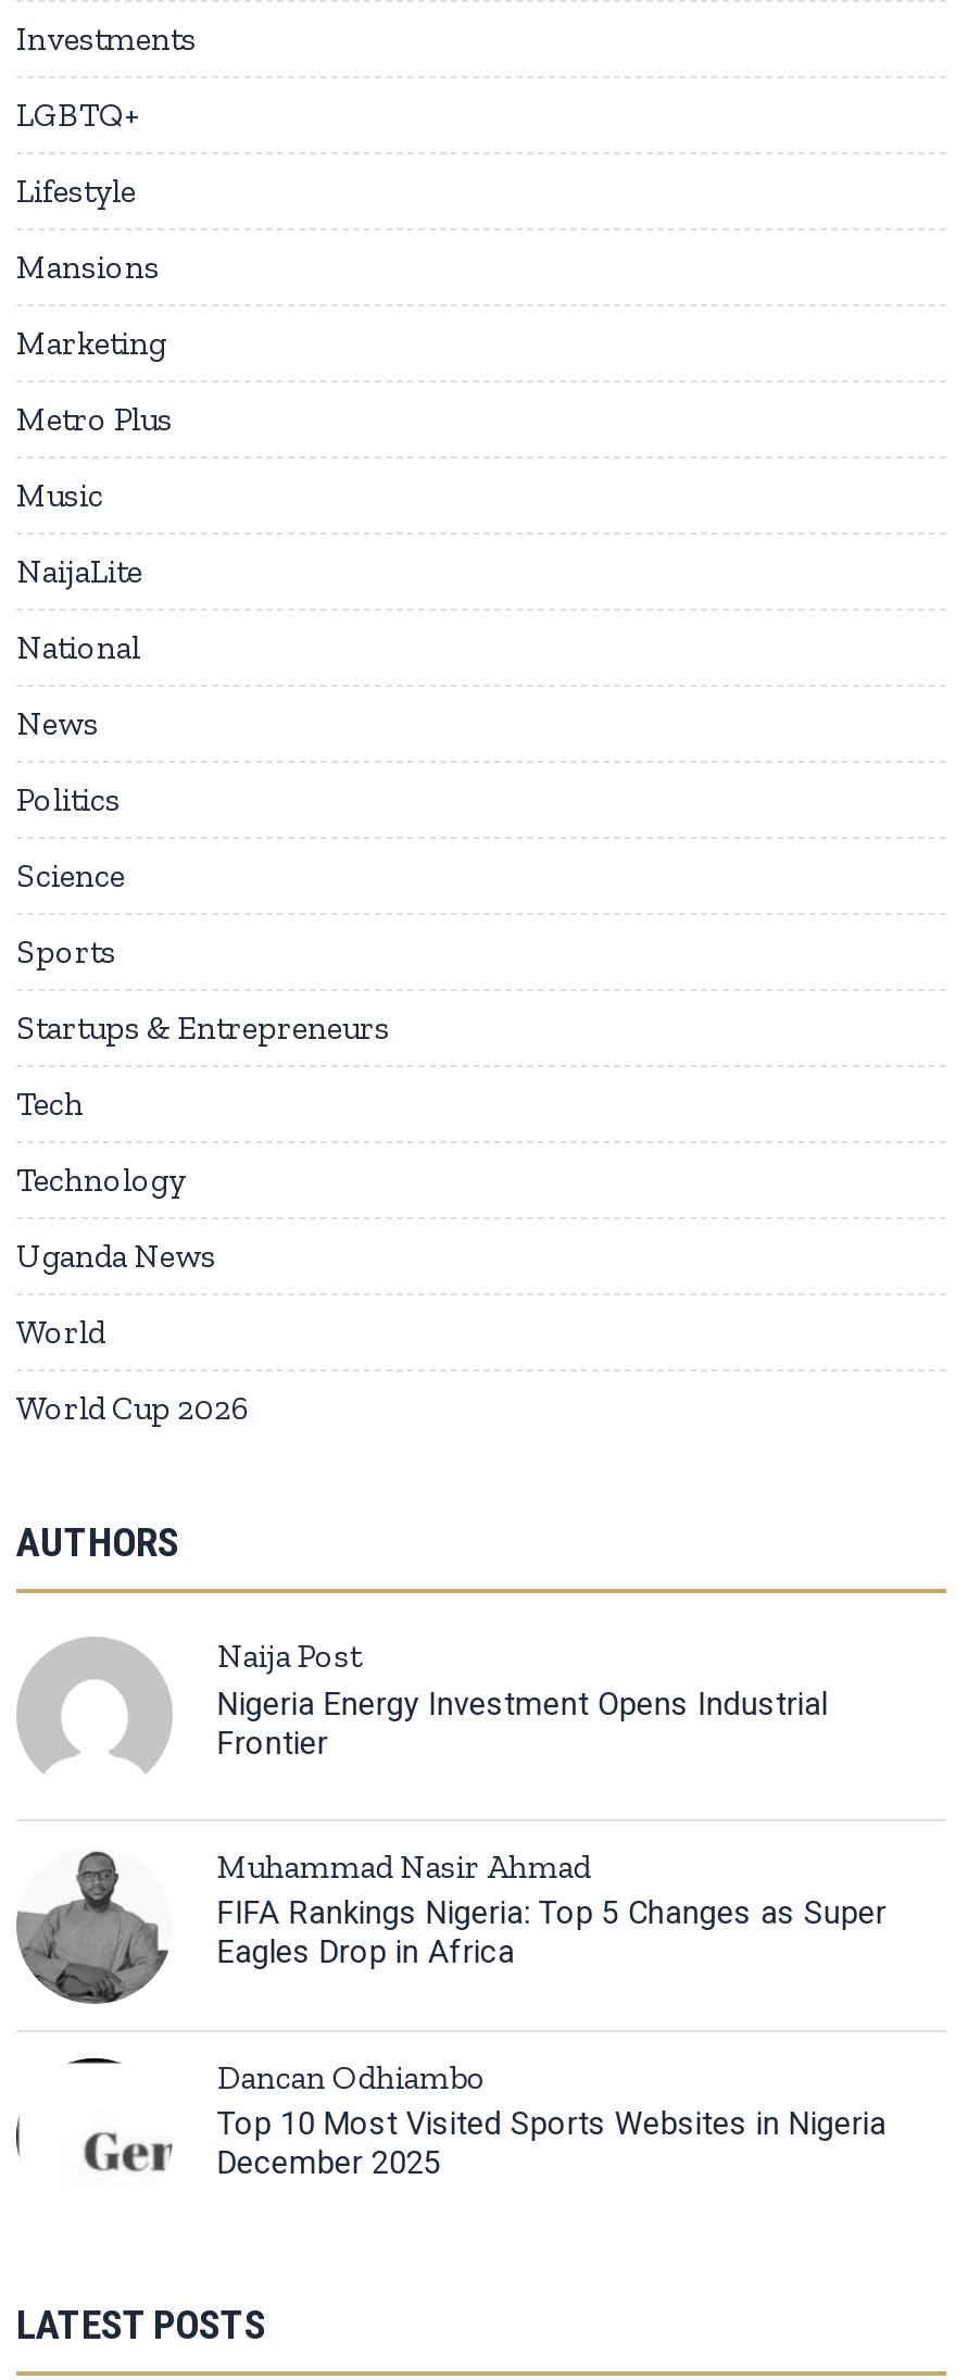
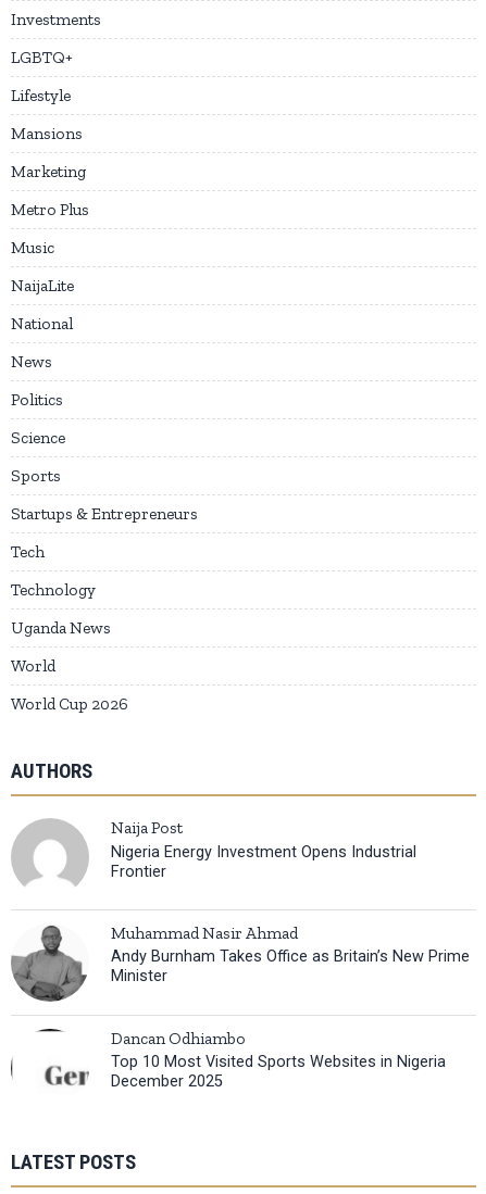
[217,1896,886,1972] FIFA Rankings Nigeria: Top 5 Changes as Super | Eagles Drop in Africa -> [111,948,470,986] Andy Burnham Takes Office as Britain’s New Prime | Minister

